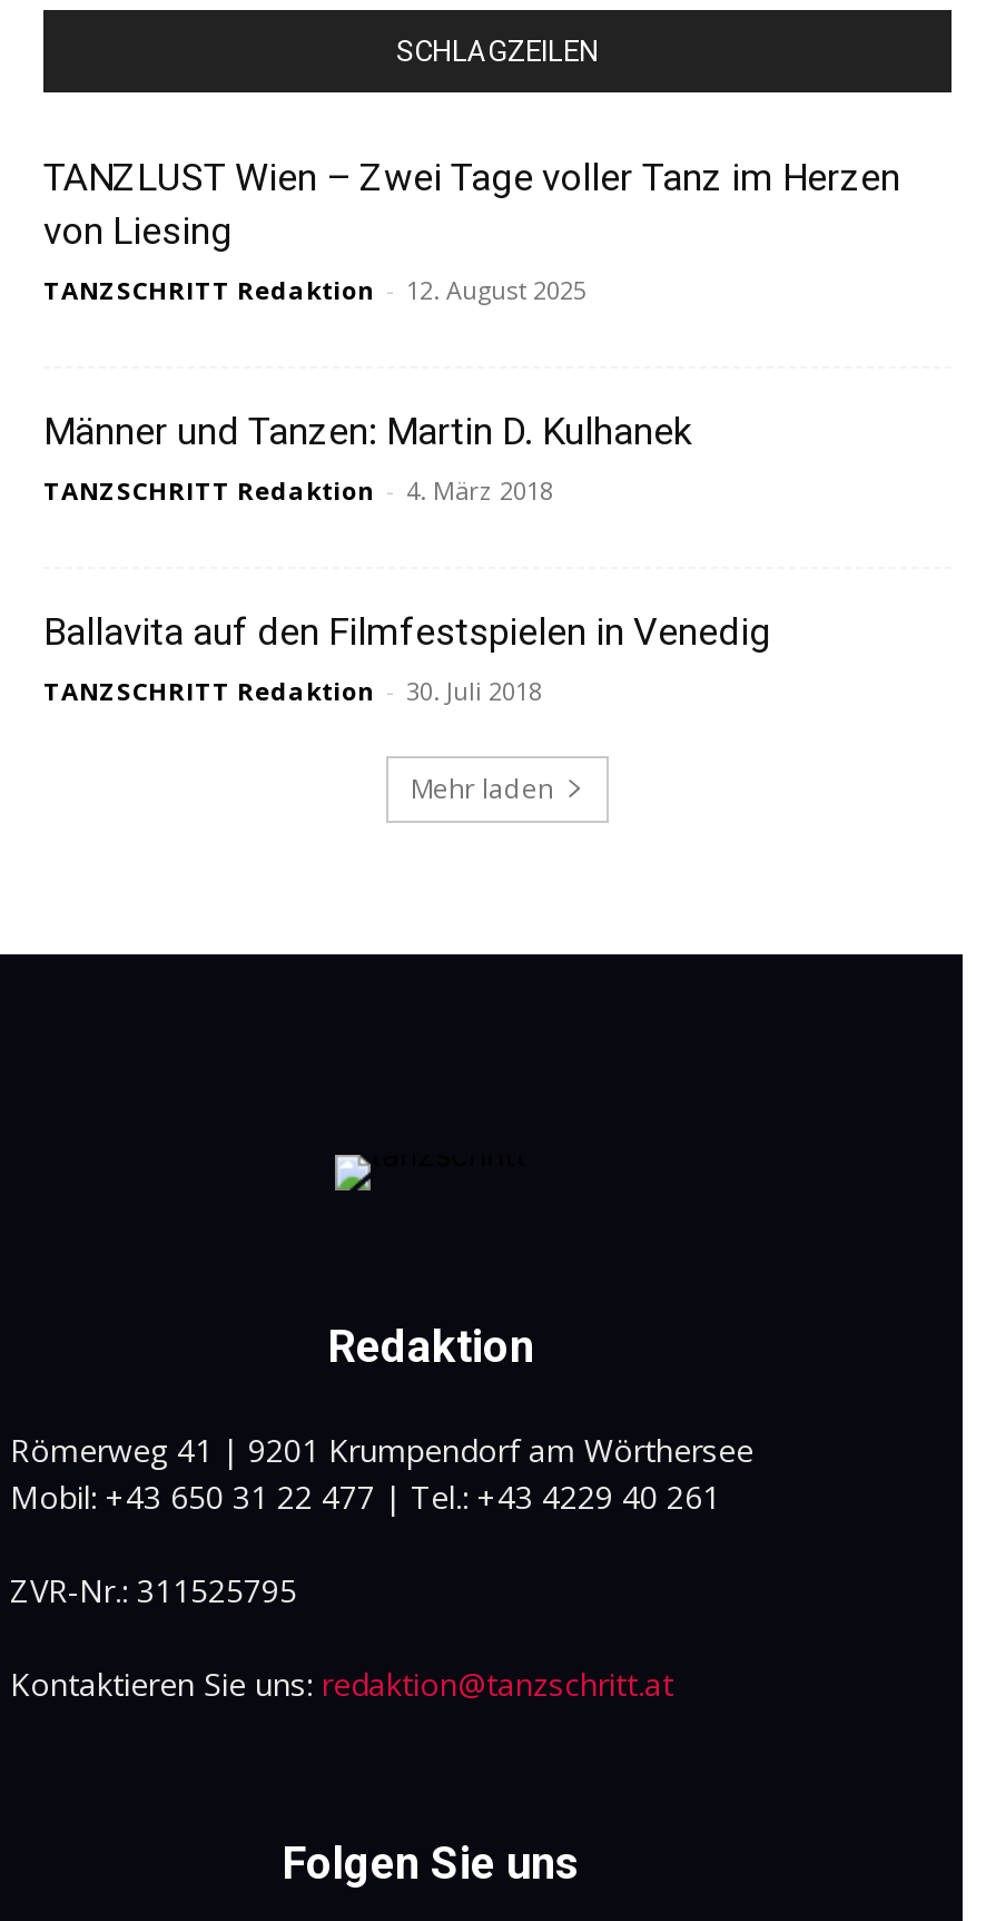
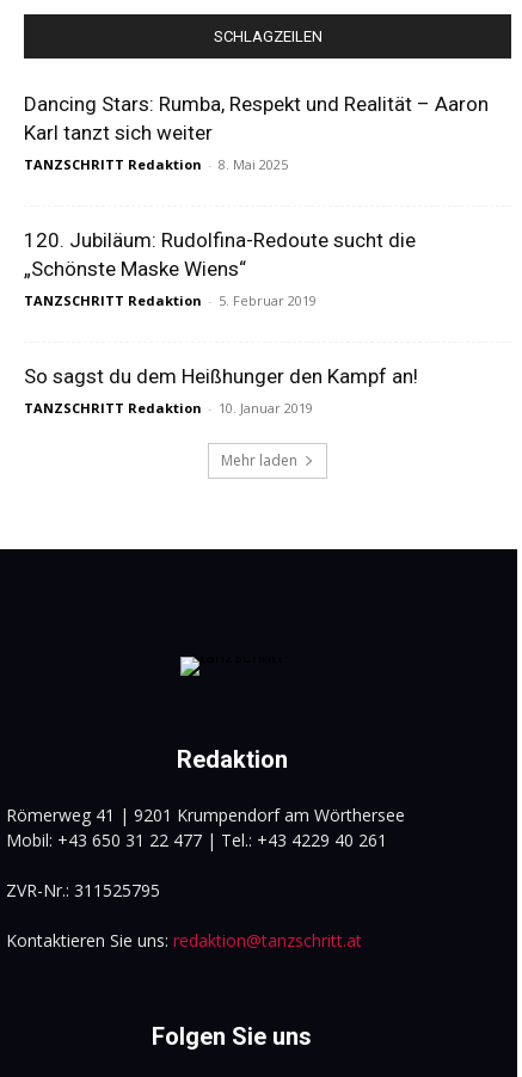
[43,155,900,306] TANZLUST Wien – Zwei Tage voller Tanz im Herzen | von Liesing | TANZSCHRITT Redaktion - 12. August 2025 -> [24,92,489,173] Dancing Stars: Rumba, Respekt und Realität – Aaron | Karl tanzt sich weiter | TANZSCHRITT Redaktion - 8. Mai 2025
[43,409,691,507] Männer und Tanzen: Martin D. Kulhanek | TANZSCHRITT Redaktion - 4. März 2018 -> [24,228,416,309] 120. Jubiläum: Rudolfina-Redoute sucht die | „Schönste Maske Wiens“ | TANZSCHRITT Redaktion - 5. Februar 2019
[43,609,771,707] Ballavita auf den Filmfestspielen in Venedig | TANZSCHRITT Redaktion - 30. Juli 2018 -> [24,364,418,417] So sagst du dem Heißhunger den Kampf an! | TANZSCHRITT Redaktion - 10. Januar 2019

